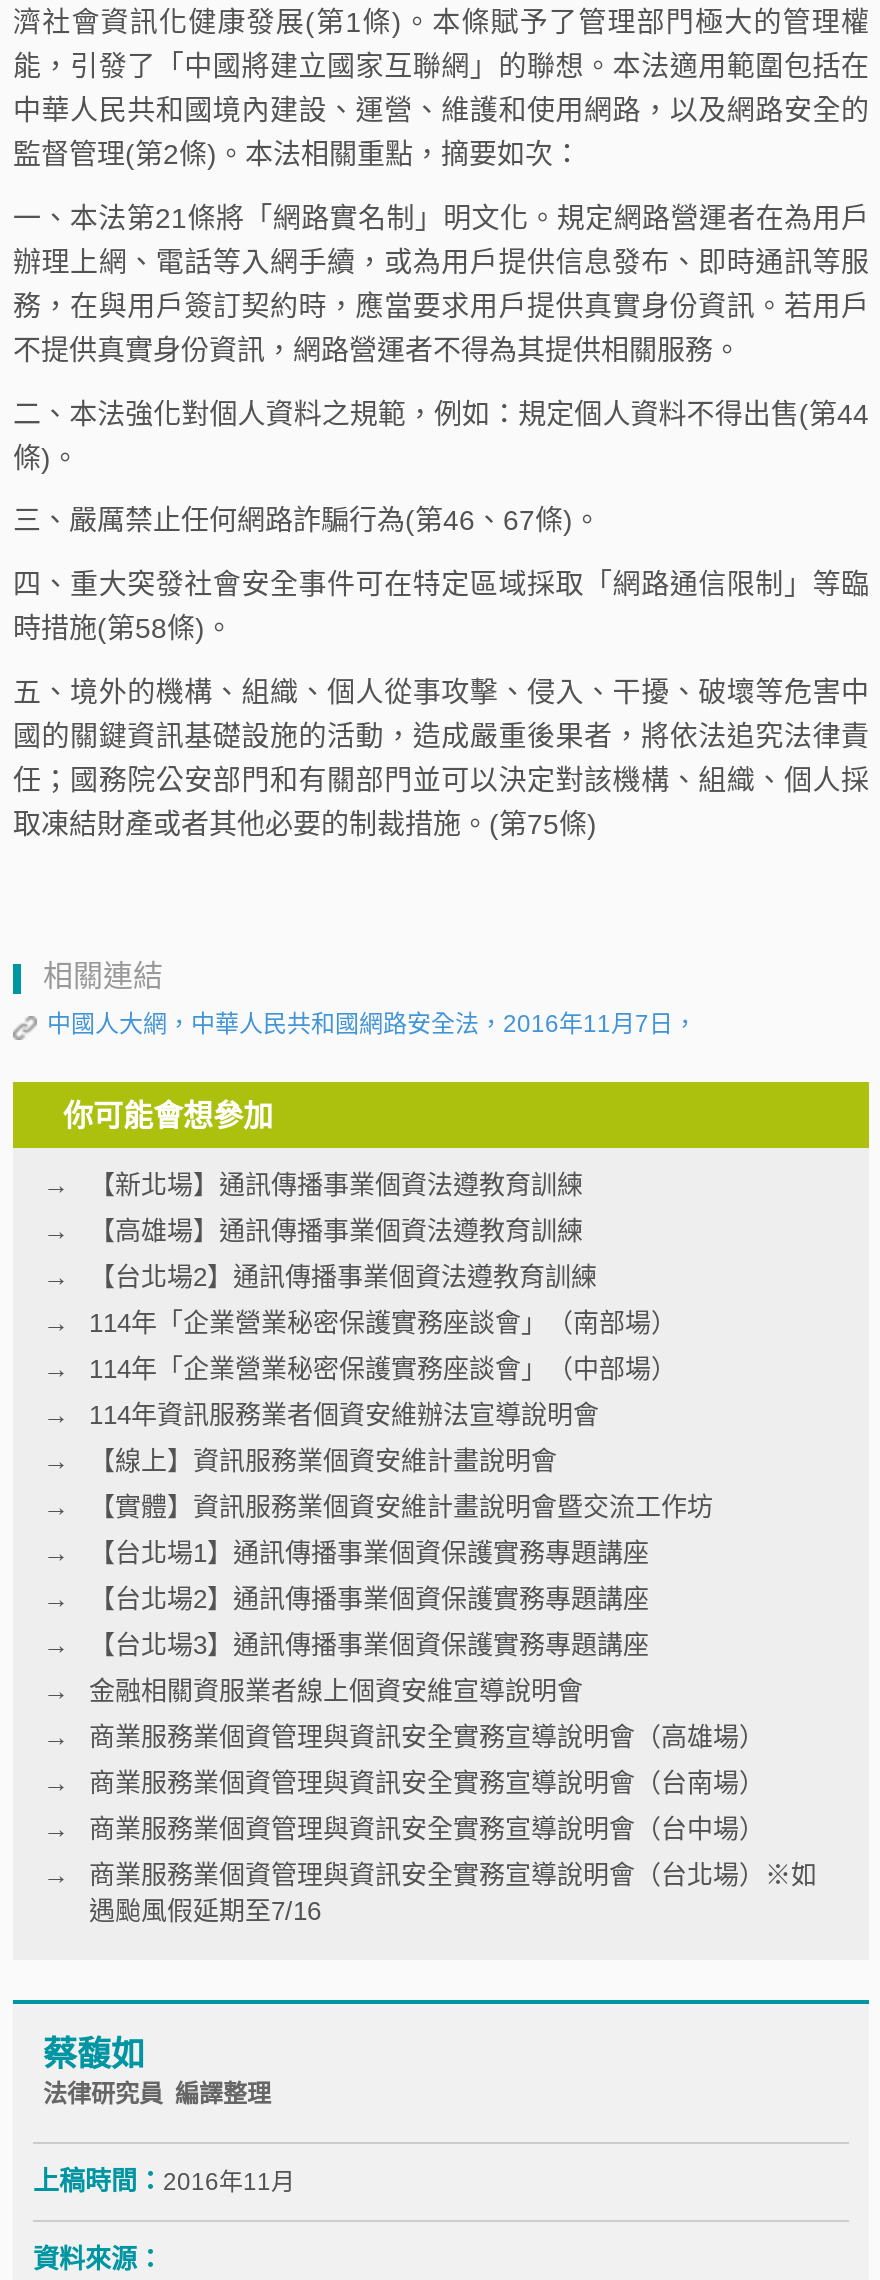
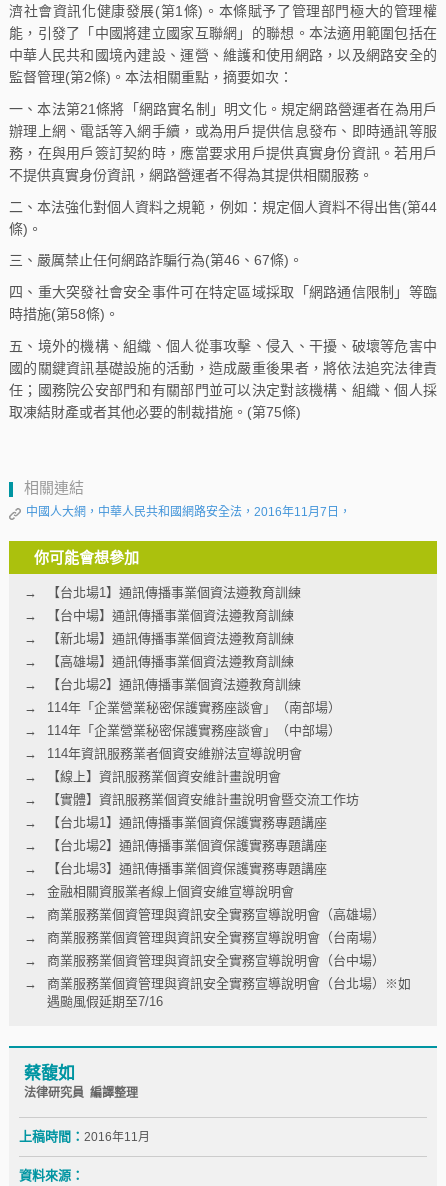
none -> [47,585,301,623] 【台北場1】通訊傳播事業個資法遵教育訓練 | 【台中場】通訊傳播事業個資法遵教育訓練

